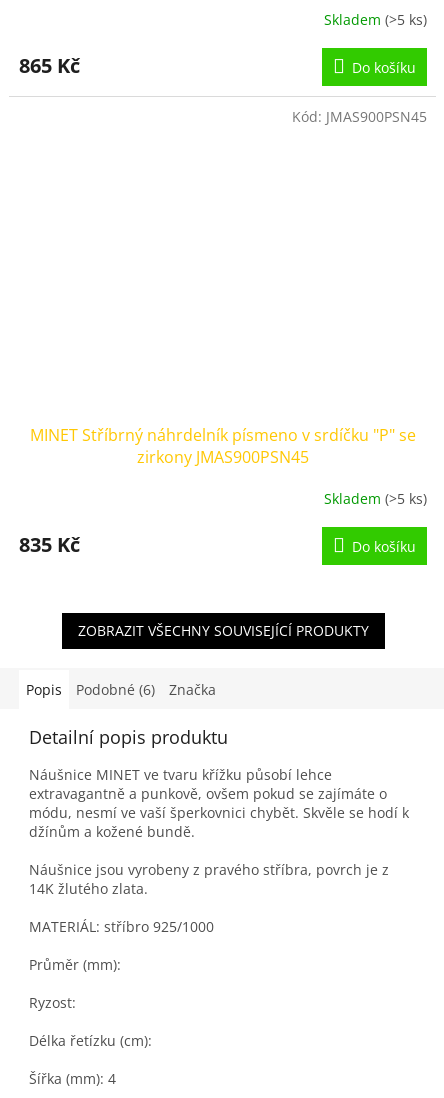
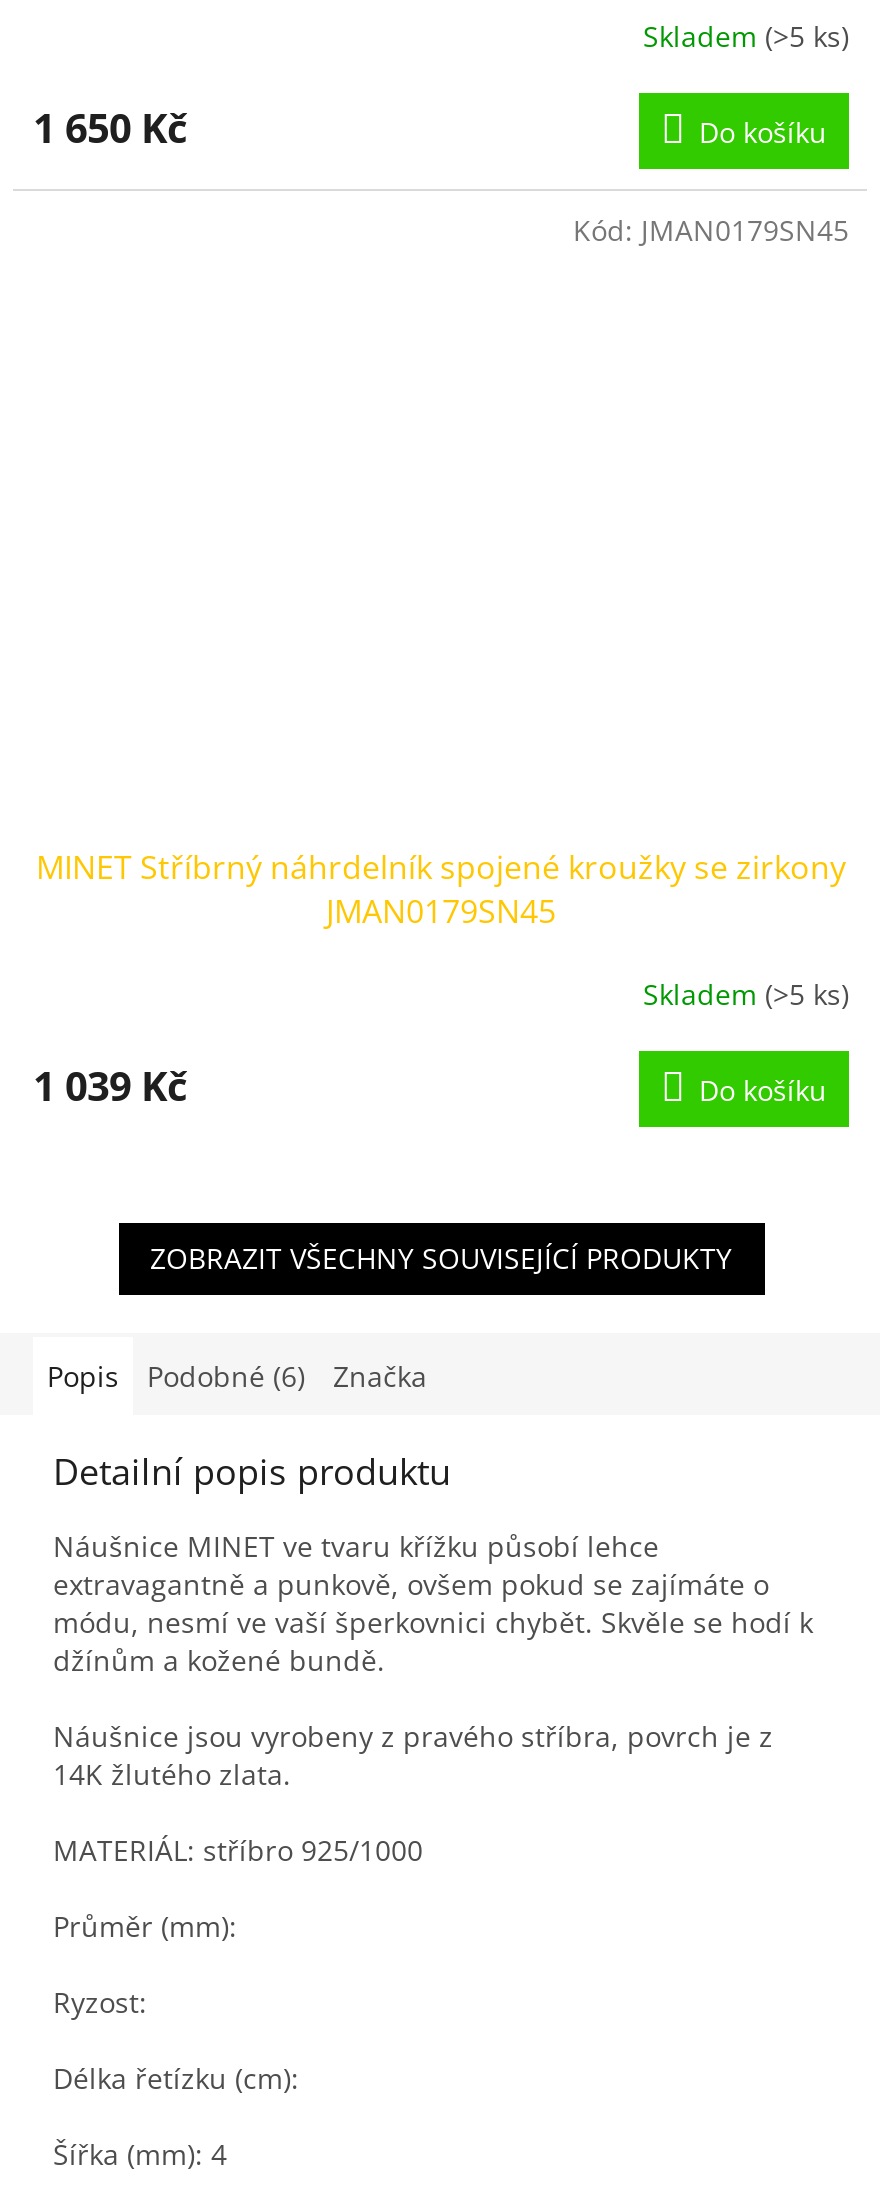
[19,52,80,79] 865 Kč -> [33,102,187,156] 1 650 Kč
[292,107,427,126] Kód: JMAS900PSN45 -> [573,212,849,250] Kód: JMAN0179SN45
[30,424,416,468] MINET Stříbrný náhrdelník písmeno v srdíčku "P" se | zirkony JMAS900PSN45 -> [36,845,846,933] MINET Stříbrný náhrdelník spojené kroužky se zirkony | JMAN0179SN45
[19,531,80,558] 835 Kč -> [33,1059,187,1113] 1 039 Kč

